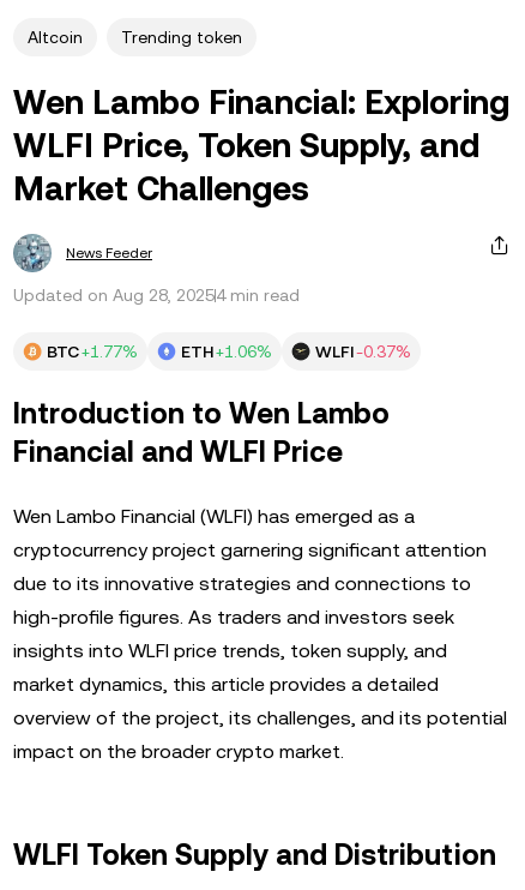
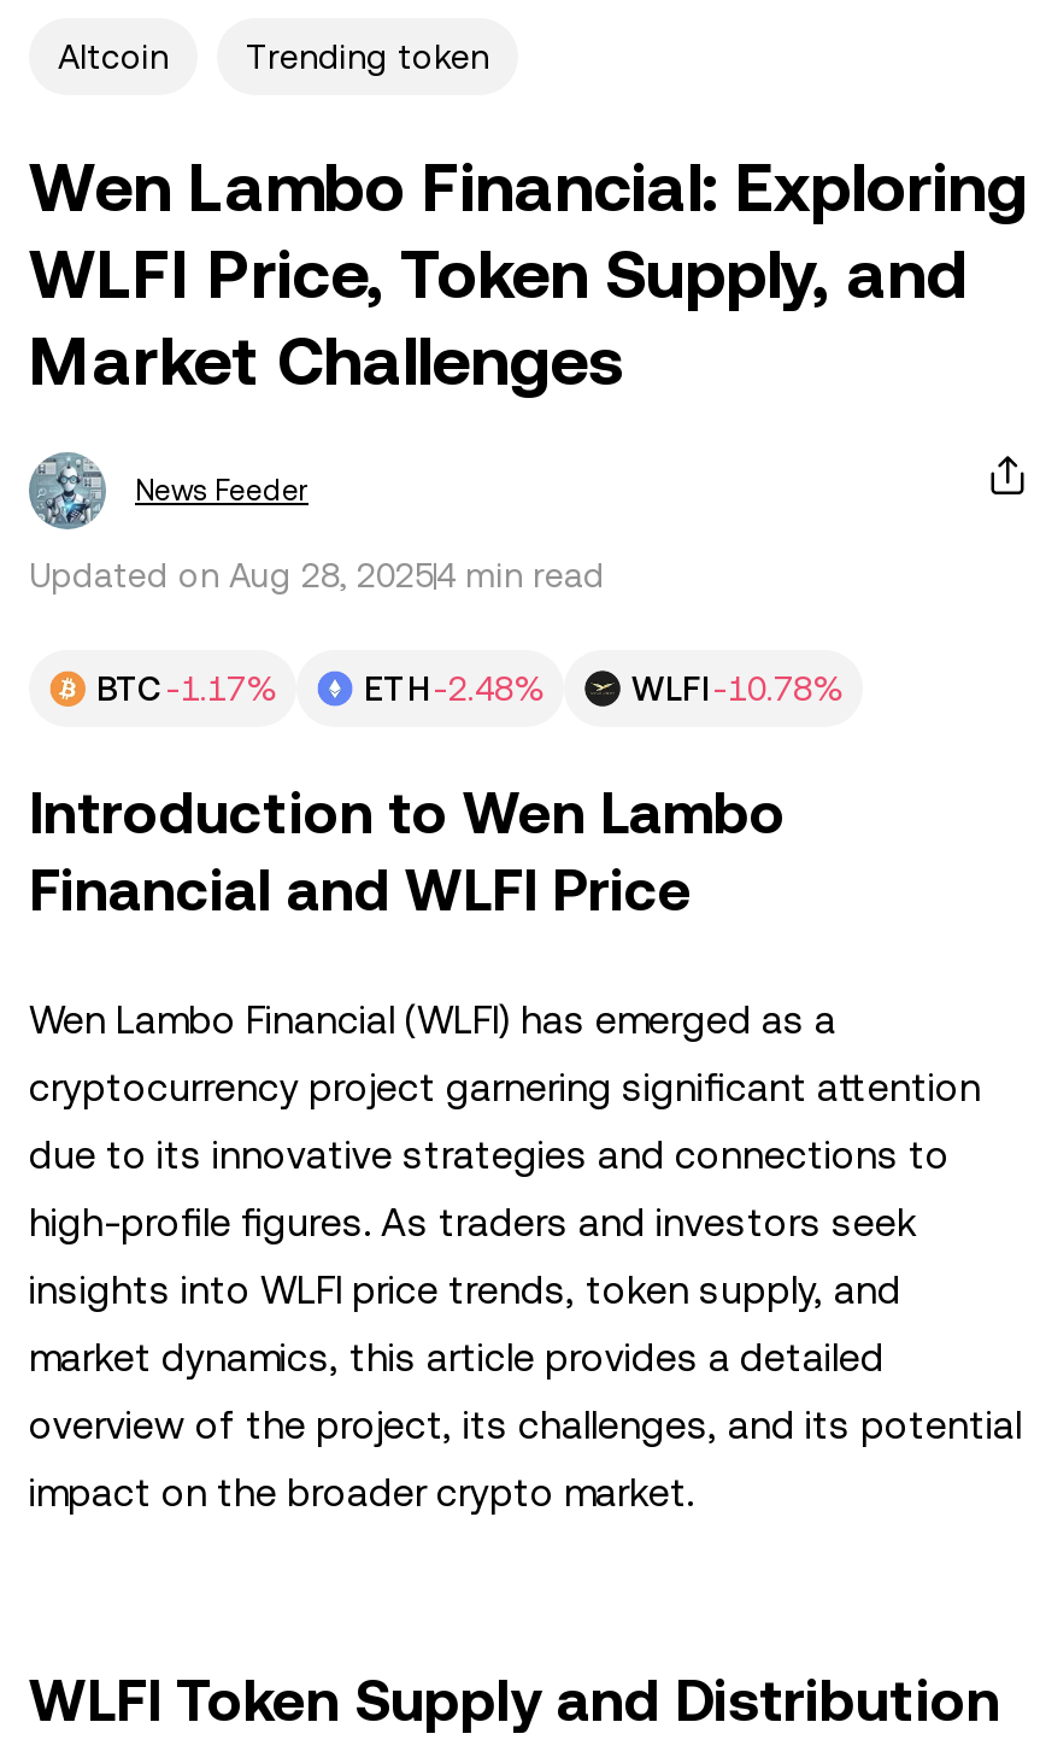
[47,342,138,361] BTC +1.77% -> [96,669,277,708] BTC -1.17%
[181,342,272,361] ETH +1.06% -> [364,669,545,708] ETH -2.48%
[315,342,411,361] WLFI -0.37% -> [631,669,844,708] WLFI -10.78%

